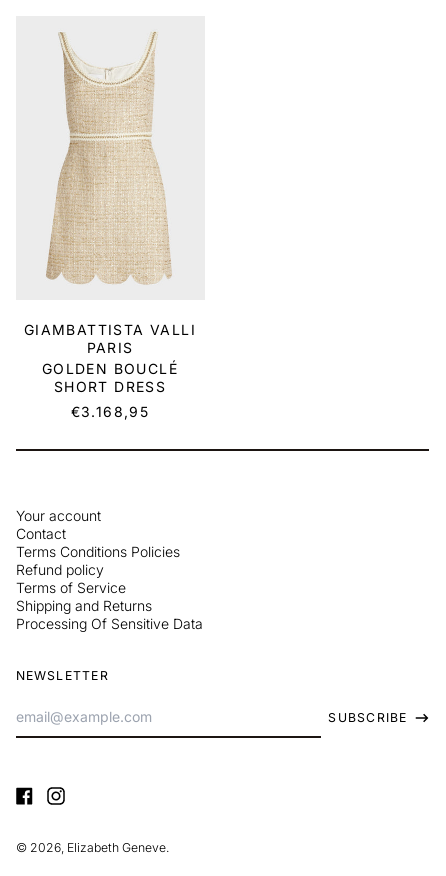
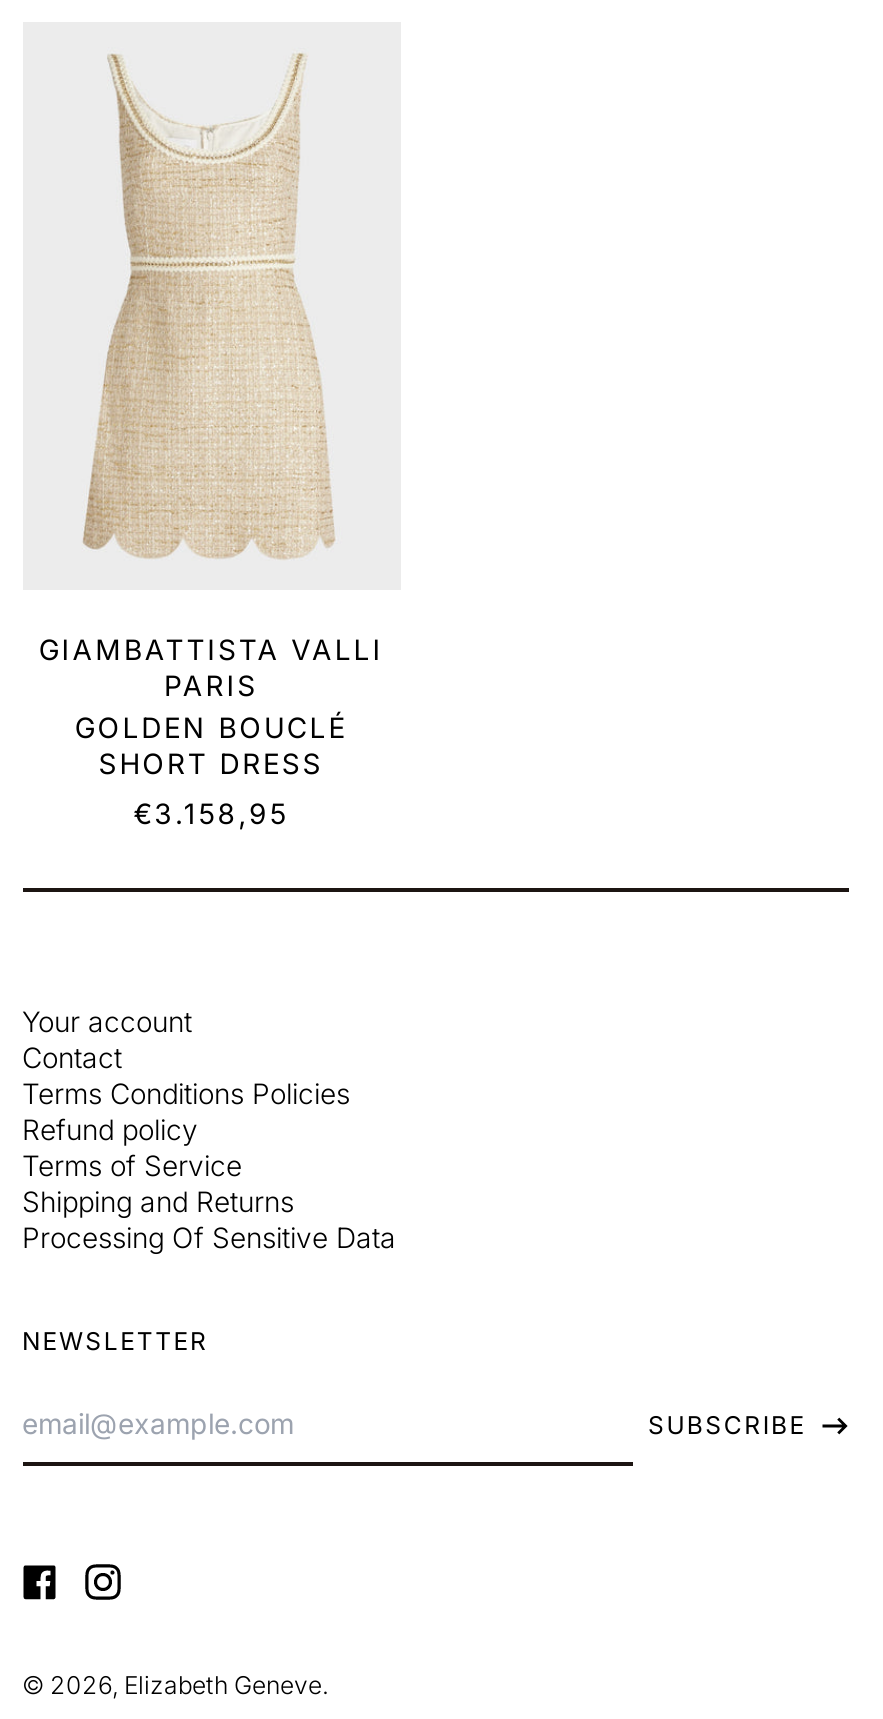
[71,403,149,420] €3.168,95 -> [133,796,289,830] €3.158,95

